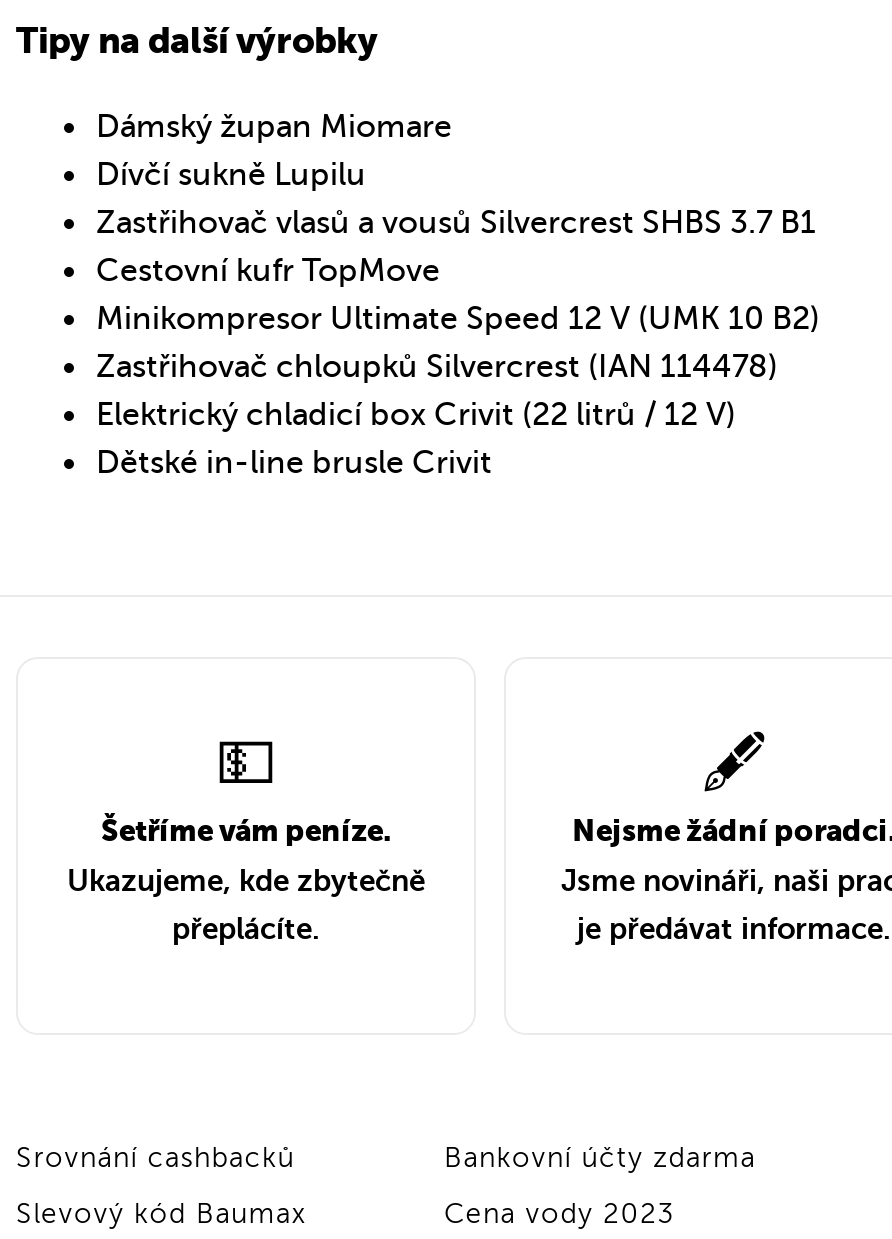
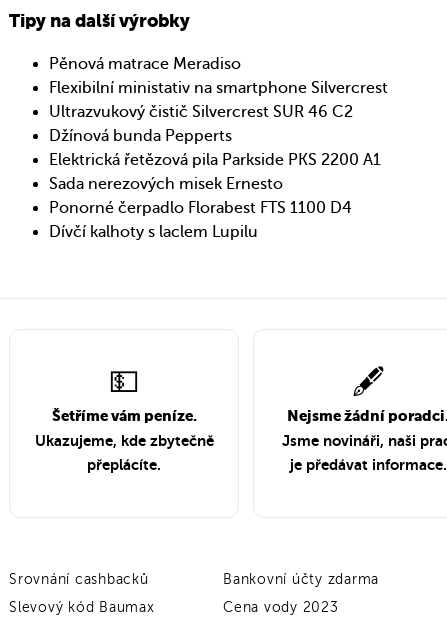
[96,108,820,480] Dámský župan Miomare | Dívčí sukně Lupilu | Zastřihovač vlasů a vousů Silvercrest SHBS 3.7 B1 | Cestovní kufr TopMove | Minikompresor Ultimate Speed 12 V (UMK 10 B2) | Zastřihovač chloupků Silvercrest (IAN 114478) | Elektrický chladicí box Crivit (22 litrů / 12 V) | Dětské in-line brusle Crivit -> [49,54,388,240] Pěnová matrace Meradiso | Flexibilní ministativ na smartphone Silvercrest | Ultrazvukový čistič Silvercrest SUR 46 C2 | Džínová bunda Pepperts | Elektrická řetězová pila Parkside PKS 2200 A1 | Sada nerezových misek Ernesto | Ponorné čerpadlo Florabest FTS 1100 D4 | Dívčí kalhoty s laclem Lupilu

